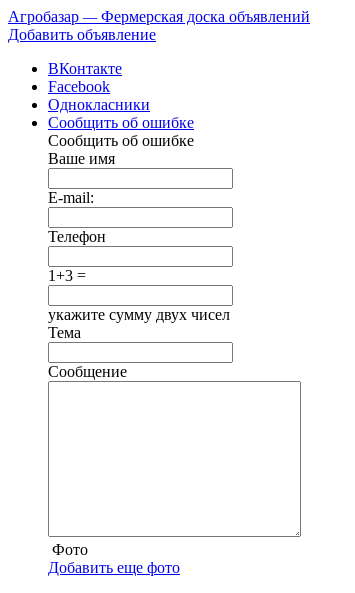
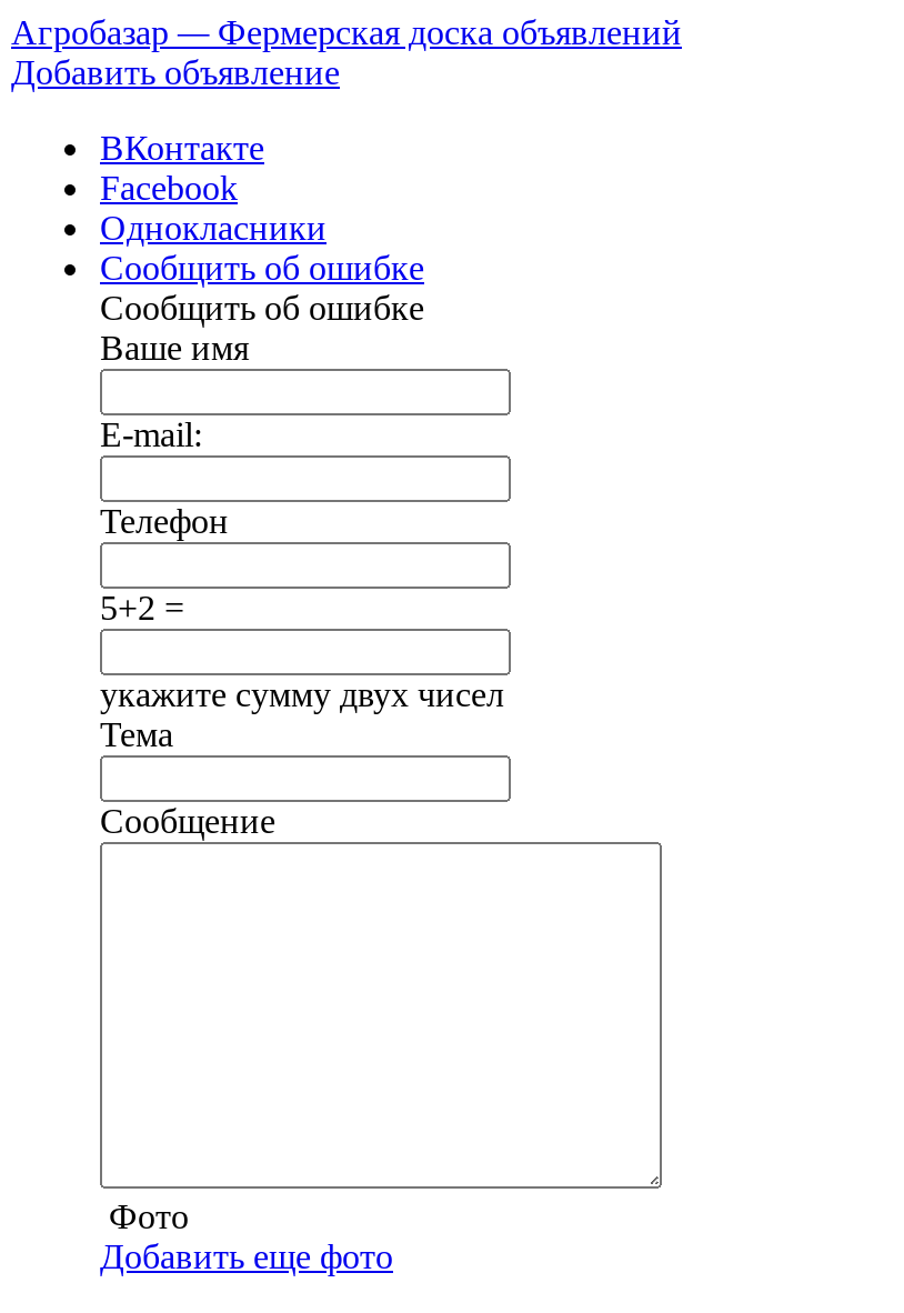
[48,267,86,284] 1+3 = -> [100,589,184,627] 5+2 =

